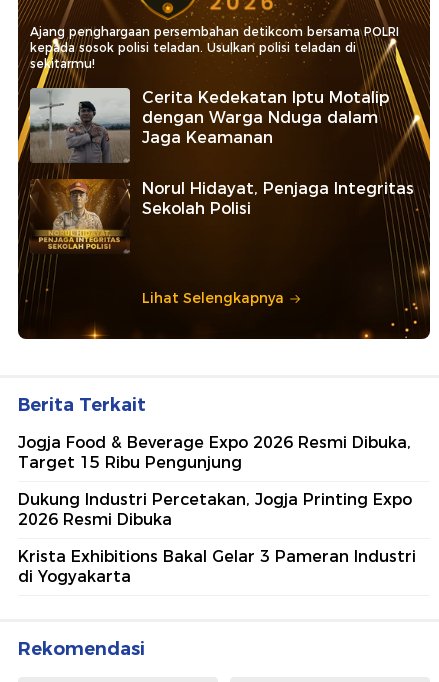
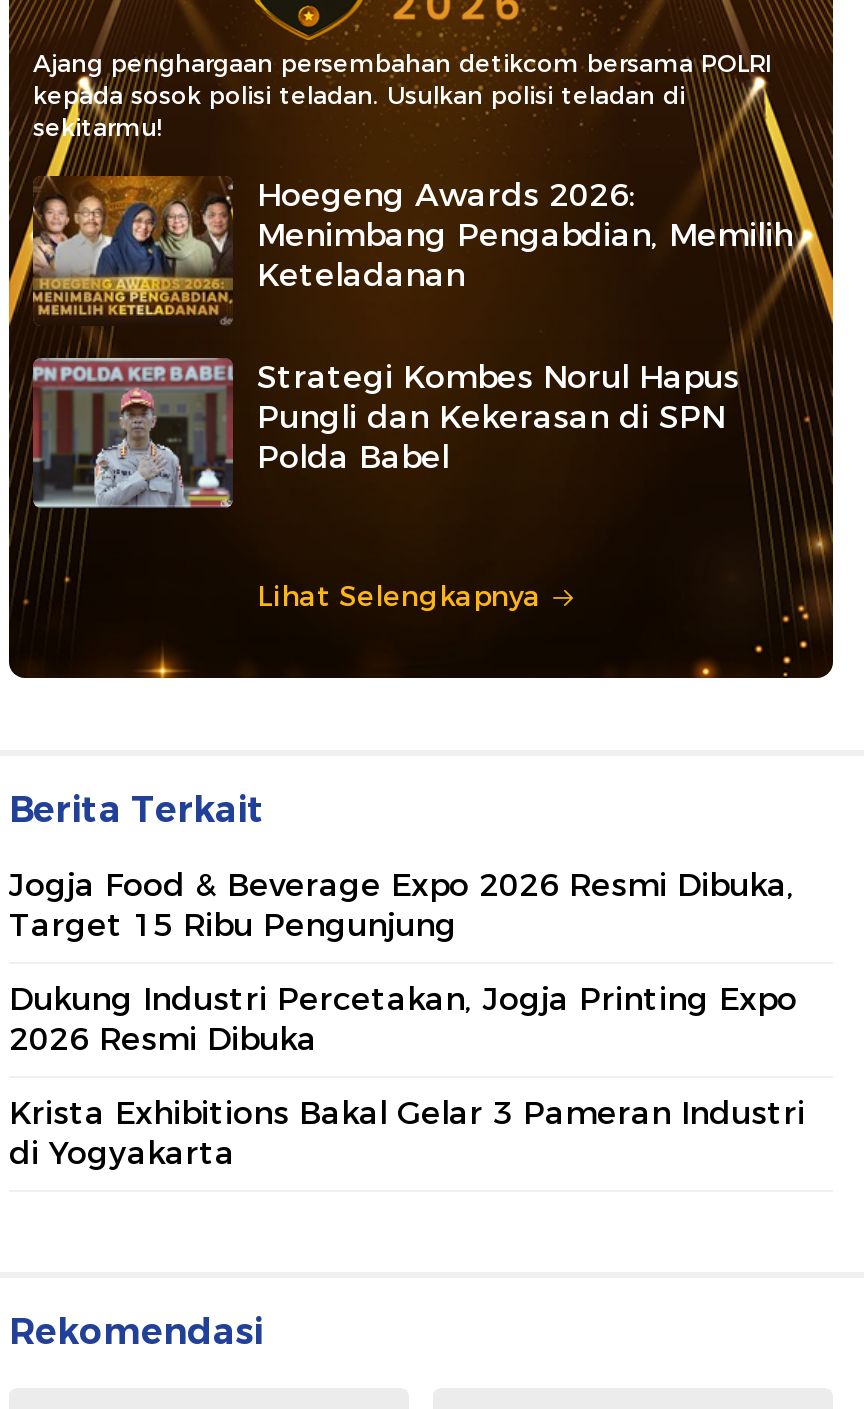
[29,87,389,163] [image] | Cerita Kedekatan Iptu Motalip | dengan Warga Nduga dalam | Jaga Keamanan -> [31,174,793,324] [image] | Hoegeng Awards 2026: | Menimbang Pengabdian, Memilih | Keteladanan
[30,178,414,254] [image] | Norul Hidayat, Penjaga Integritas | Sekolah Polisi -> [31,356,739,510] [image] | Strategi Kombes Norul Hapus | Pungli dan Kekerasan di SPN | Polda Babel

